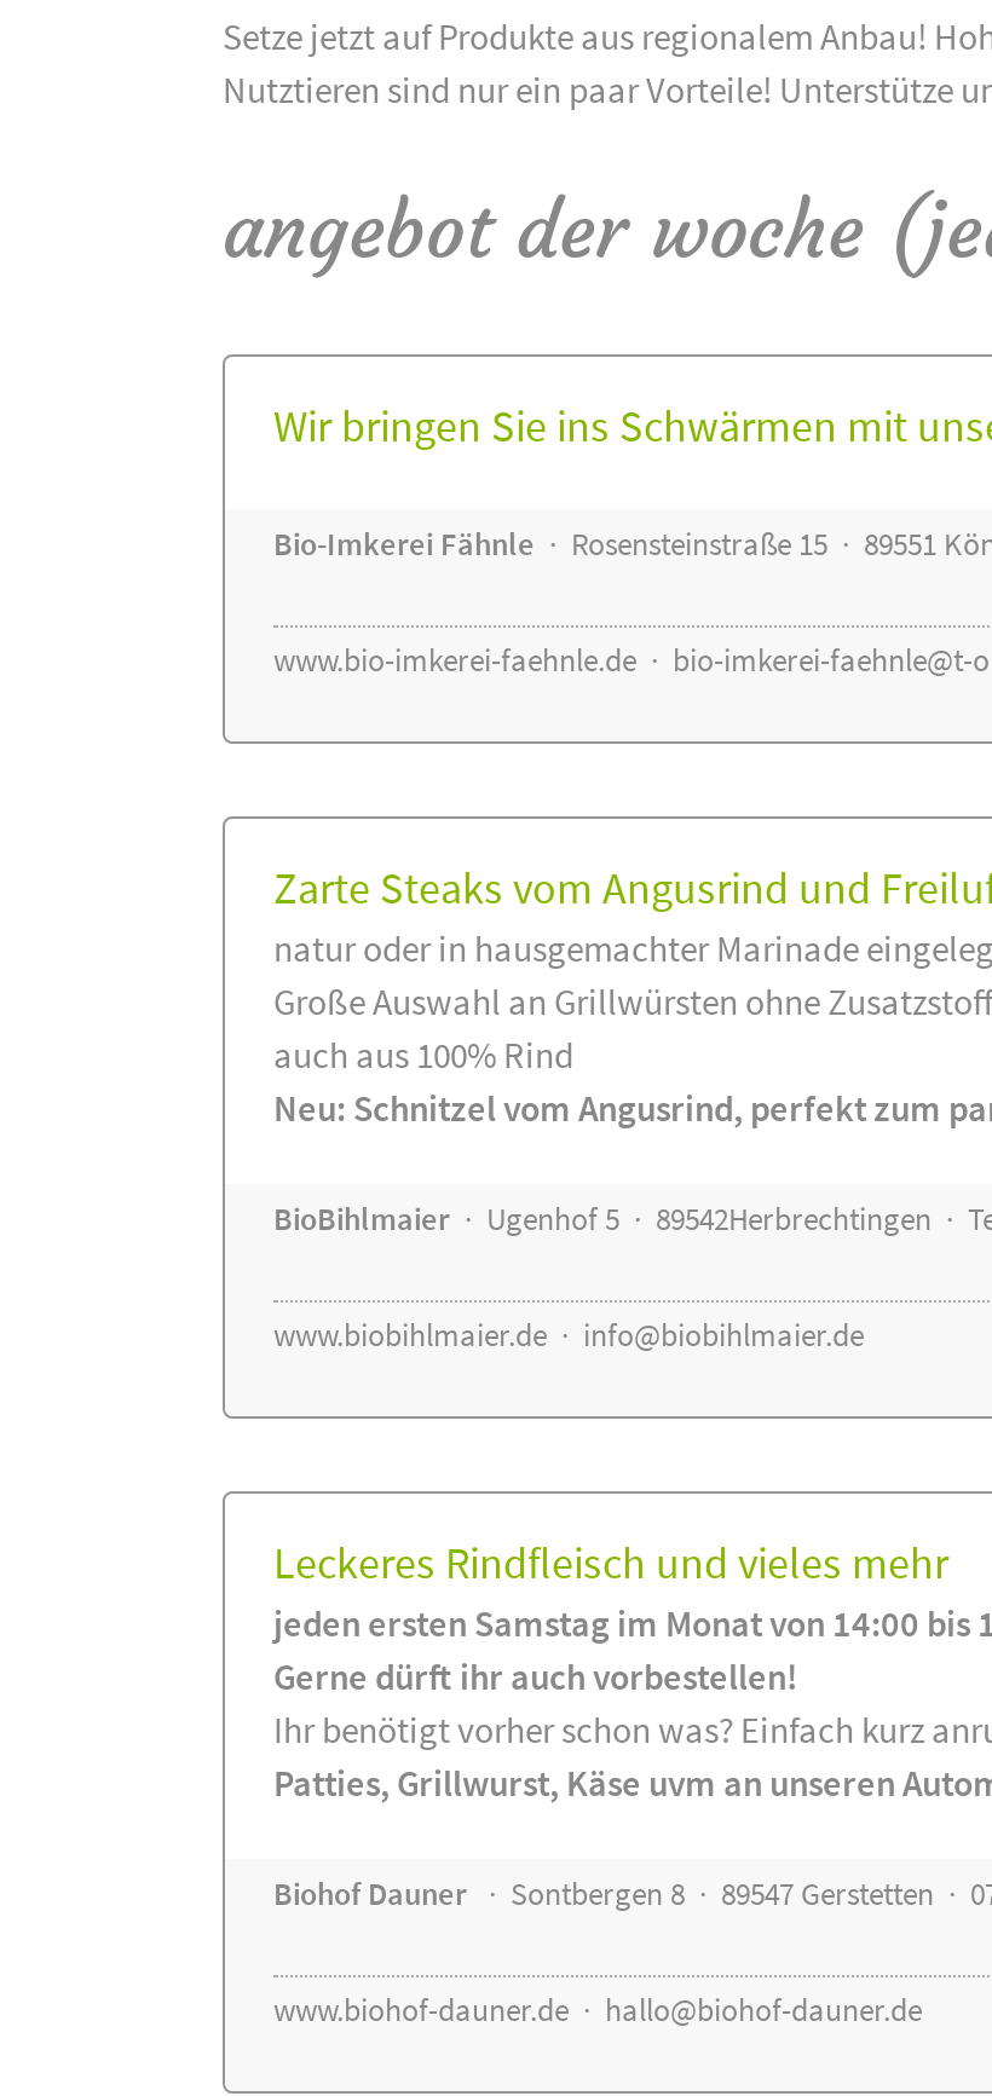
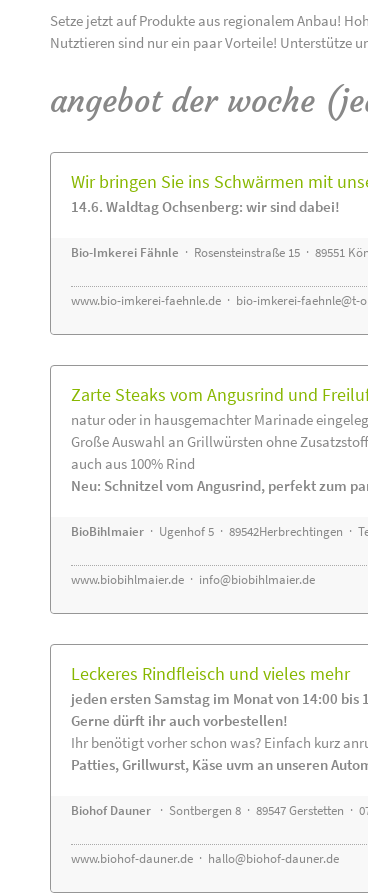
none -> [71,197,340,216] 14.6. Waldtag Ochsenberg: wir sind dabei!

